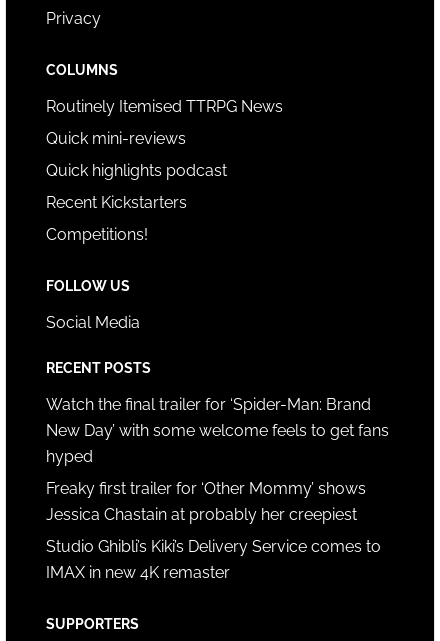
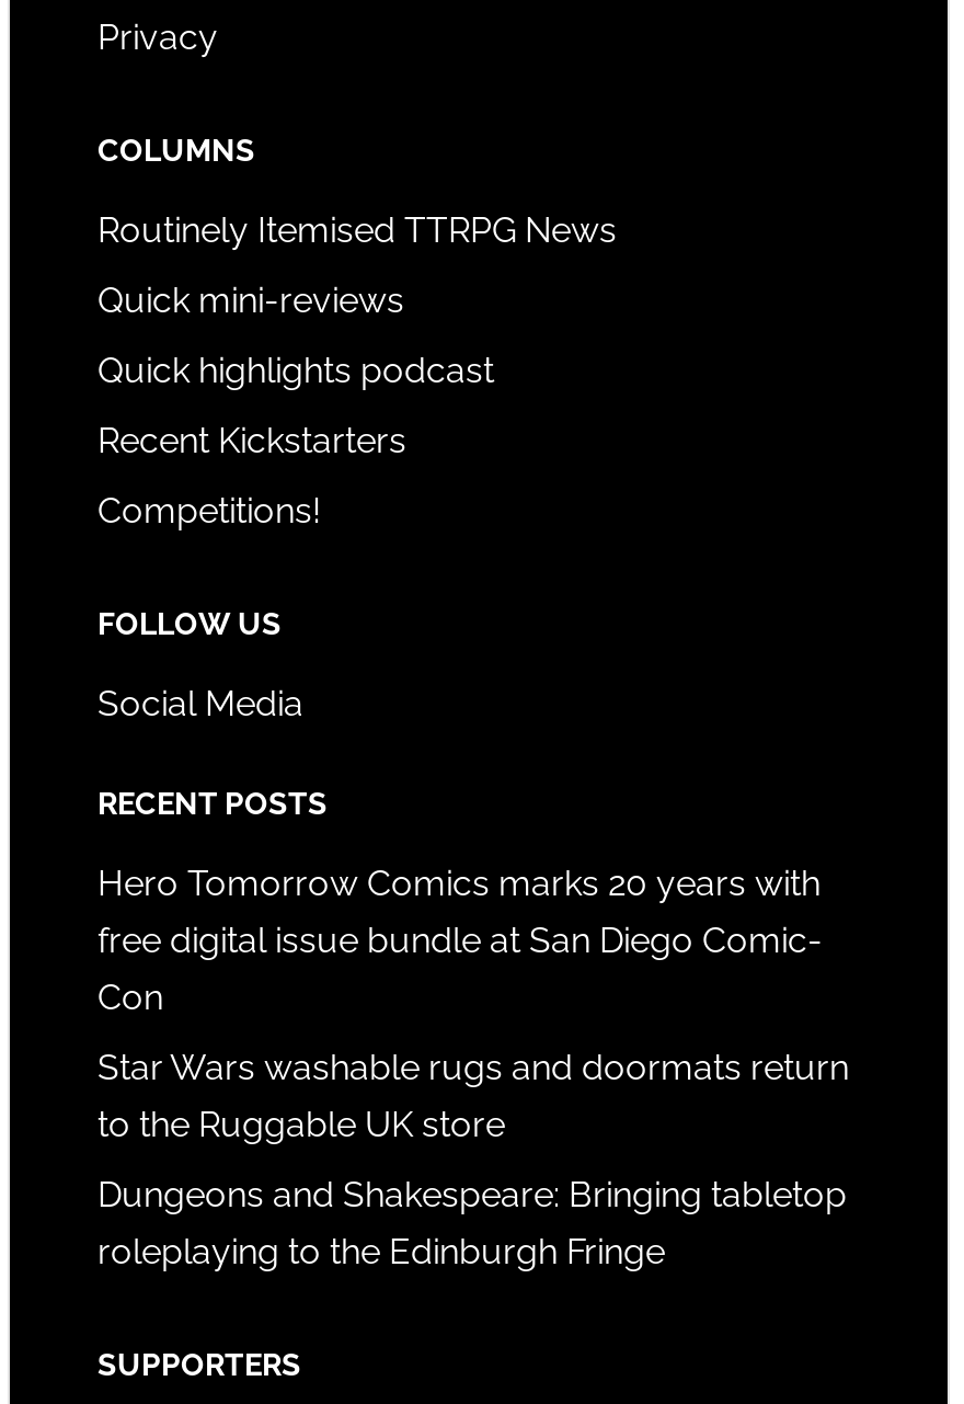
[46,395,389,466] Watch the final trailer for ‘Spider-Man: Brand | New Day’ with some welcome feels to get fans | hyped -> [97,863,823,1019] Hero Tomorrow Comics marks 20 years with | free digital issue bundle at San Diego Comic- | Con
[46,479,366,524] Freaky first trailer for ‘Other Mommy’ shows | Jessica Chastain at probably her creepiest -> [97,1048,849,1146] Star Wars washable rugs and doormats return | to the Ruggable UK store
[46,537,381,582] Studio Ghibli’s Kiki’s Delivery Service comes to | IMAX in new 4K remaster -> [97,1175,847,1273] Dungeons and Shakespeare: Bringing tabletop | roleplaying to the Edinburgh Fringe

